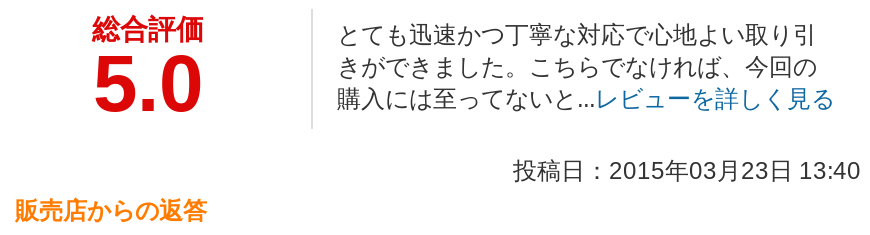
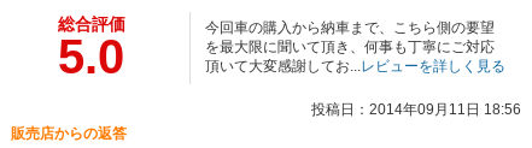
[337,20,835,112] とても迅速かつ丁寧な対応で心地よい取り引 | きができました。こちらでなければ、今回の | 購入には至ってないと...レビューを詳しく見る -> [205,19,505,74] 今回車の購入から納車まで、こちら側の要望 | を最大限に聞いて頂き、何事も丁寧にご対応 | 頂いて大変感謝してお...レビューを詳しく見る
[513,156,861,184] 投稿日：2015年03月23日 13:40 -> [311,101,521,117] 投稿日：2014年09月11日 18:56

